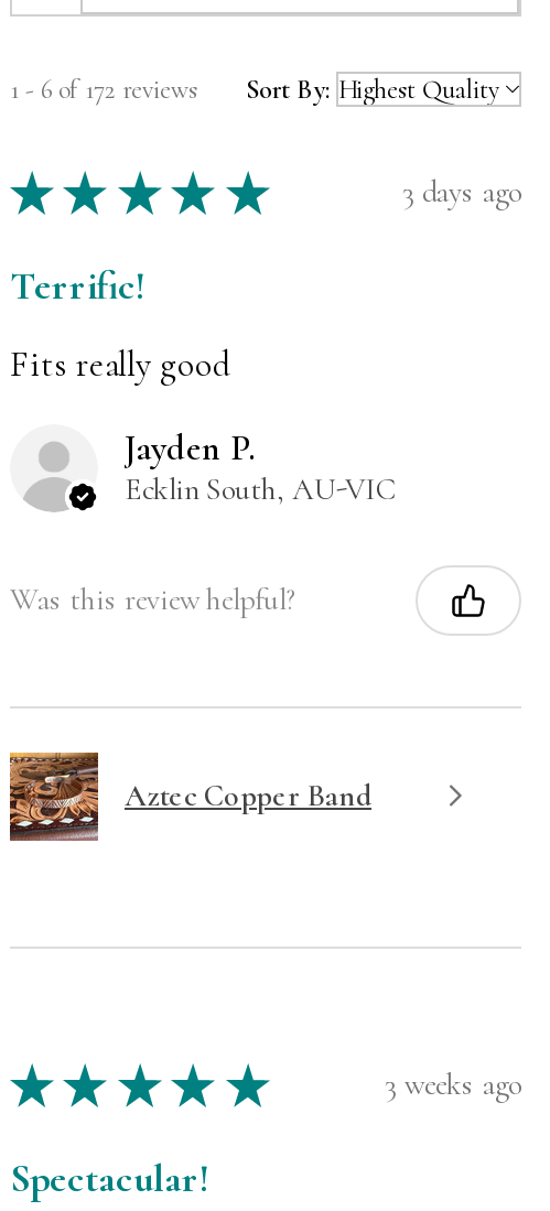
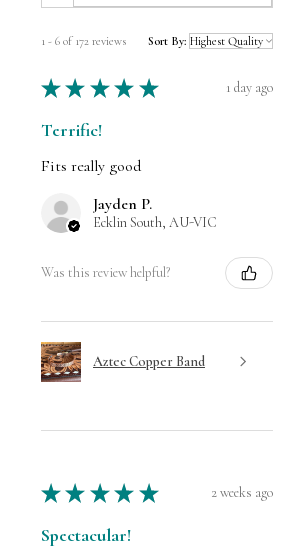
[402,173,521,211] 3 days ago -> [226,79,273,96] 1 day ago
[385,1066,521,1103] 3 weeks ago -> [211,484,273,501] 2 weeks ago

